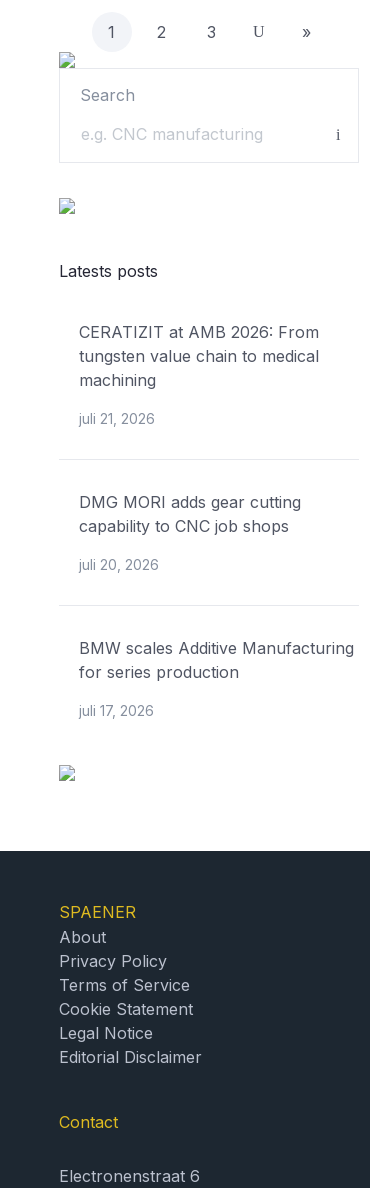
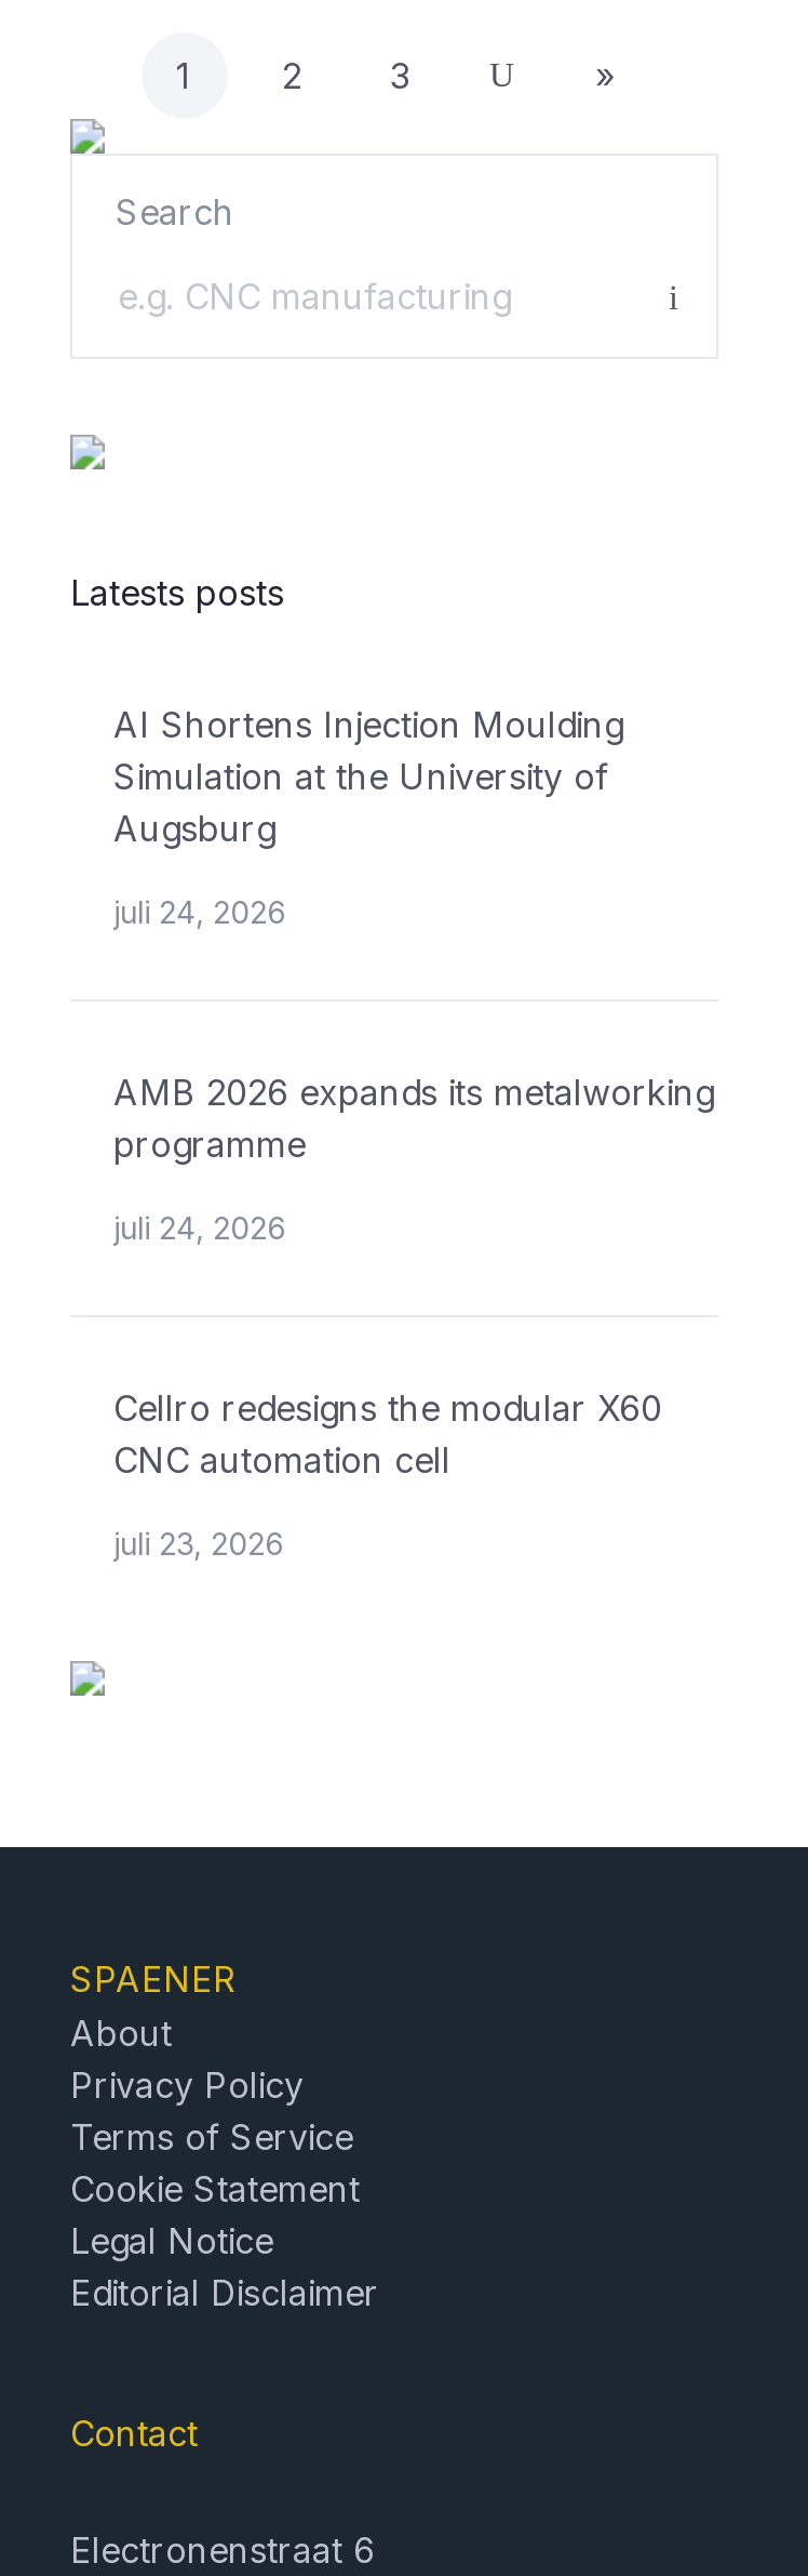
[79,322,319,390] CERATIZIT at AMB 2026: From | tungsten value chain to medical | machining -> [113,703,623,850] AI Shortens Injection Moulding | Simulation at the University of | Augsburg
[79,410,155,427] juli 21, 2026 -> [113,893,286,930] juli 24, 2026
[79,492,301,536] DMG MORI adds gear cutting | capability to CNC job shops -> [113,1071,714,1166] AMB 2026 expands its metalworking | programme
[79,556,159,573] juli 20, 2026 -> [113,1209,286,1246] juli 24, 2026
[79,638,354,682] BMW scales Additive Manufacturing | for series production -> [113,1386,662,1482] Cellro redesigns the modular X60 | CNC automation cell
[79,702,154,719] juli 17, 2026 -> [113,1525,284,1562] juli 23, 2026

